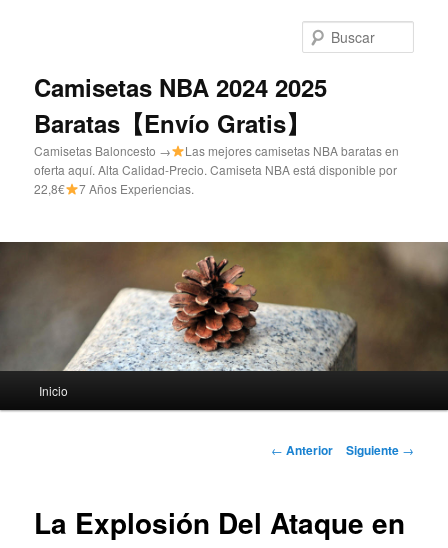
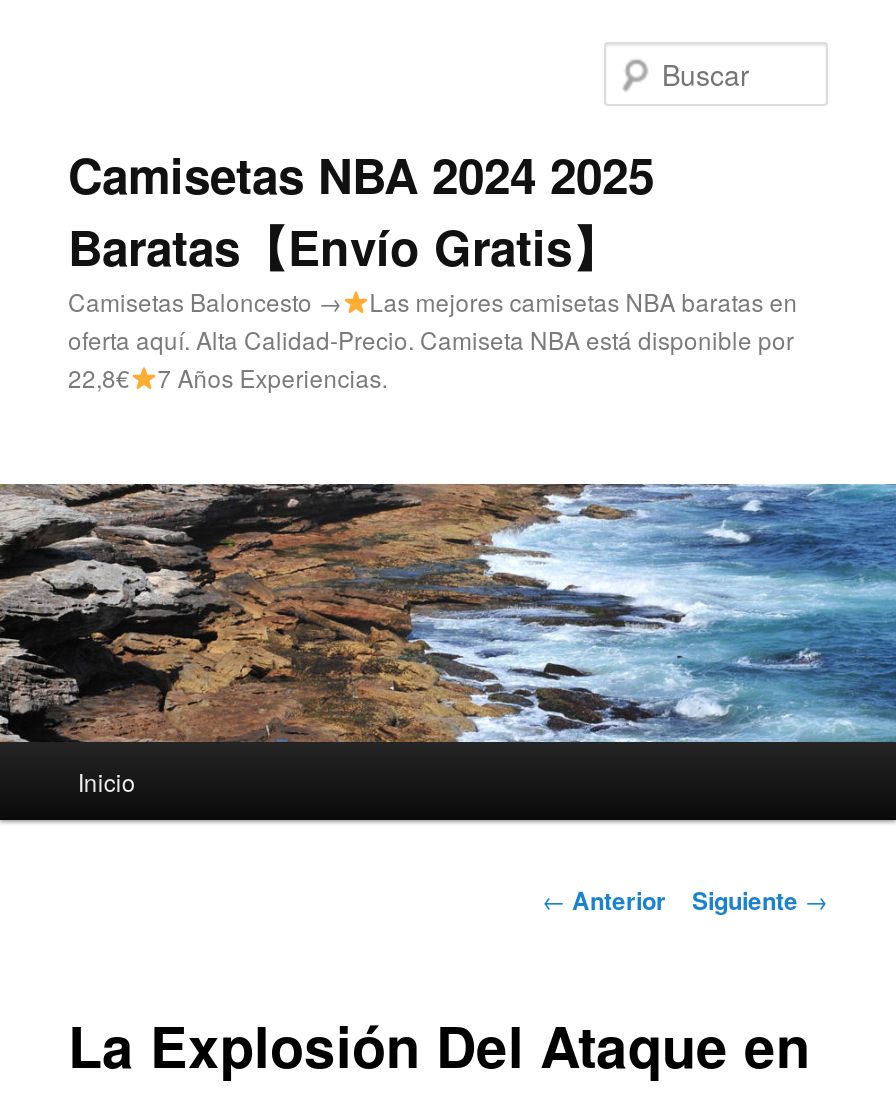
[3,241,445,372] [image] -> [6,482,890,744] [image]

